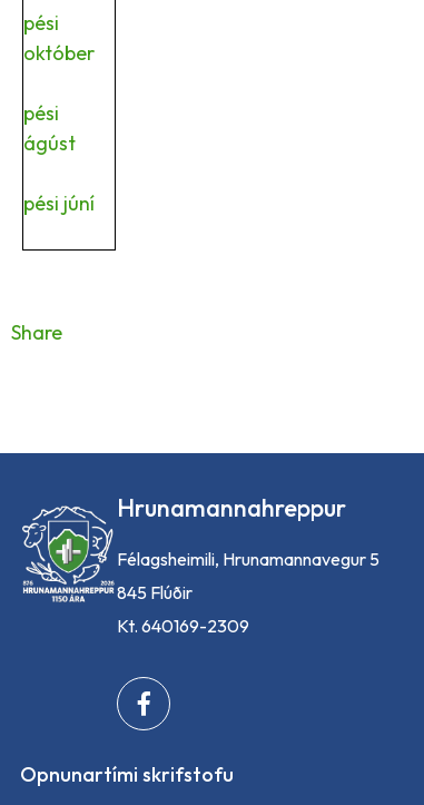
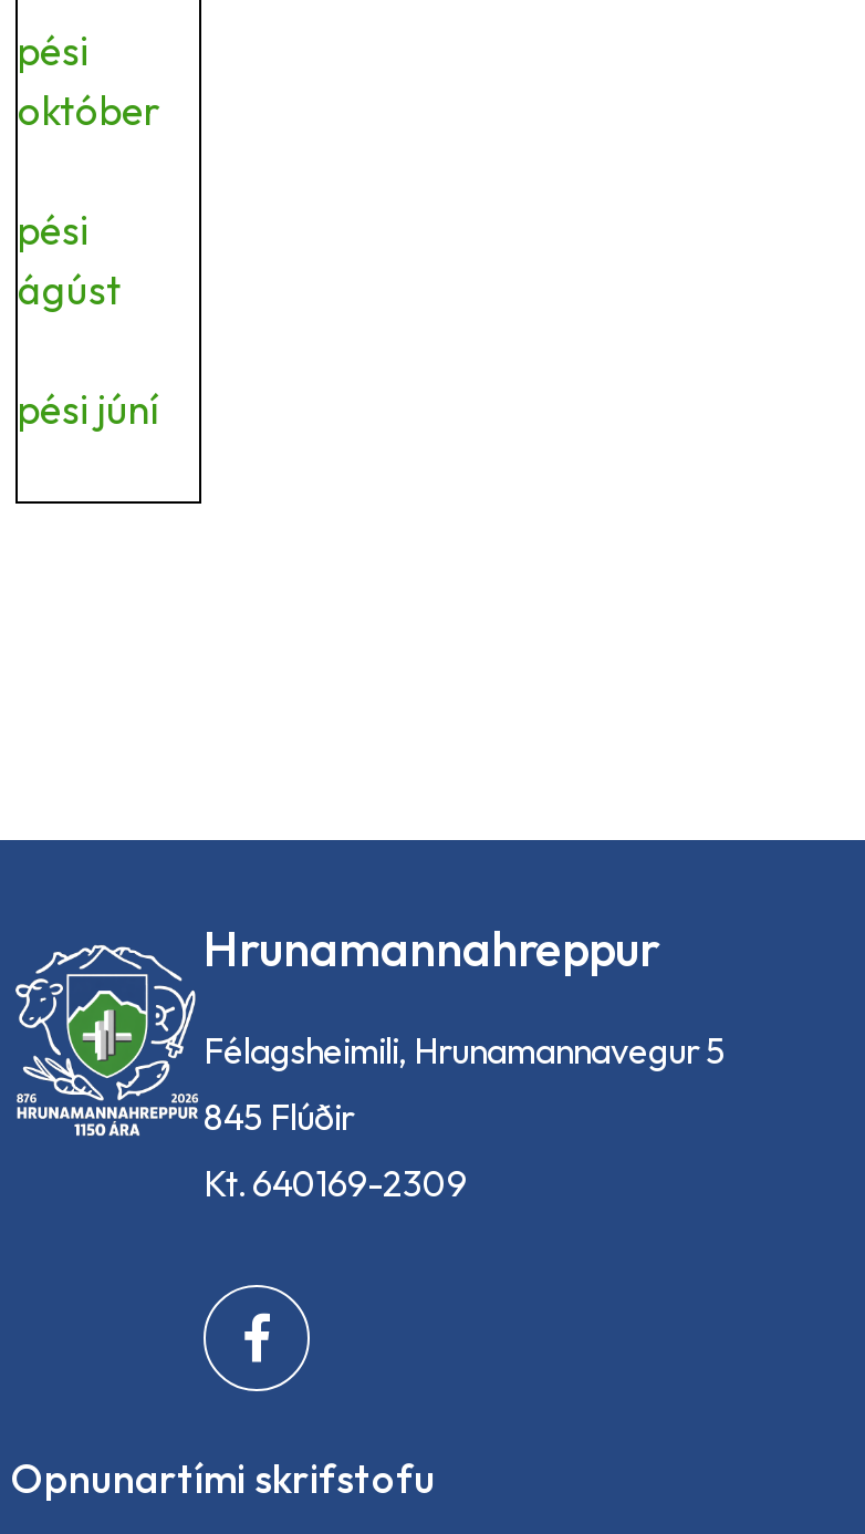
[11,319,62,345] Share -> none

